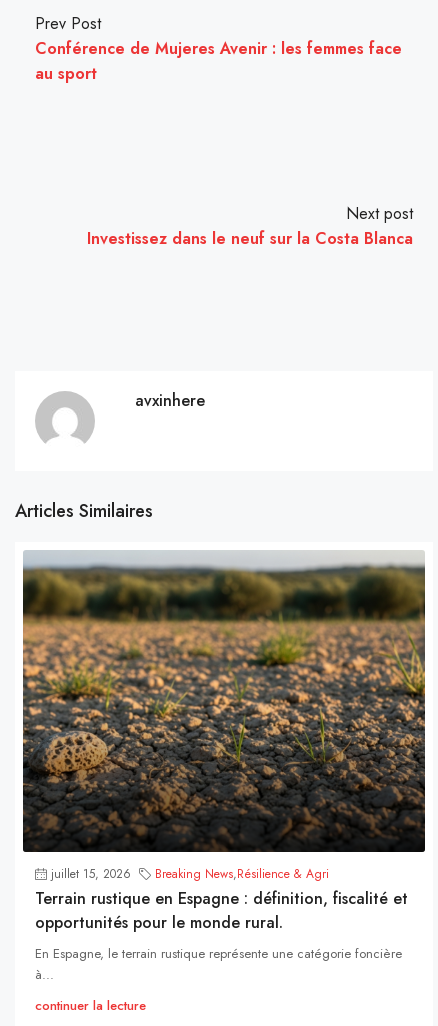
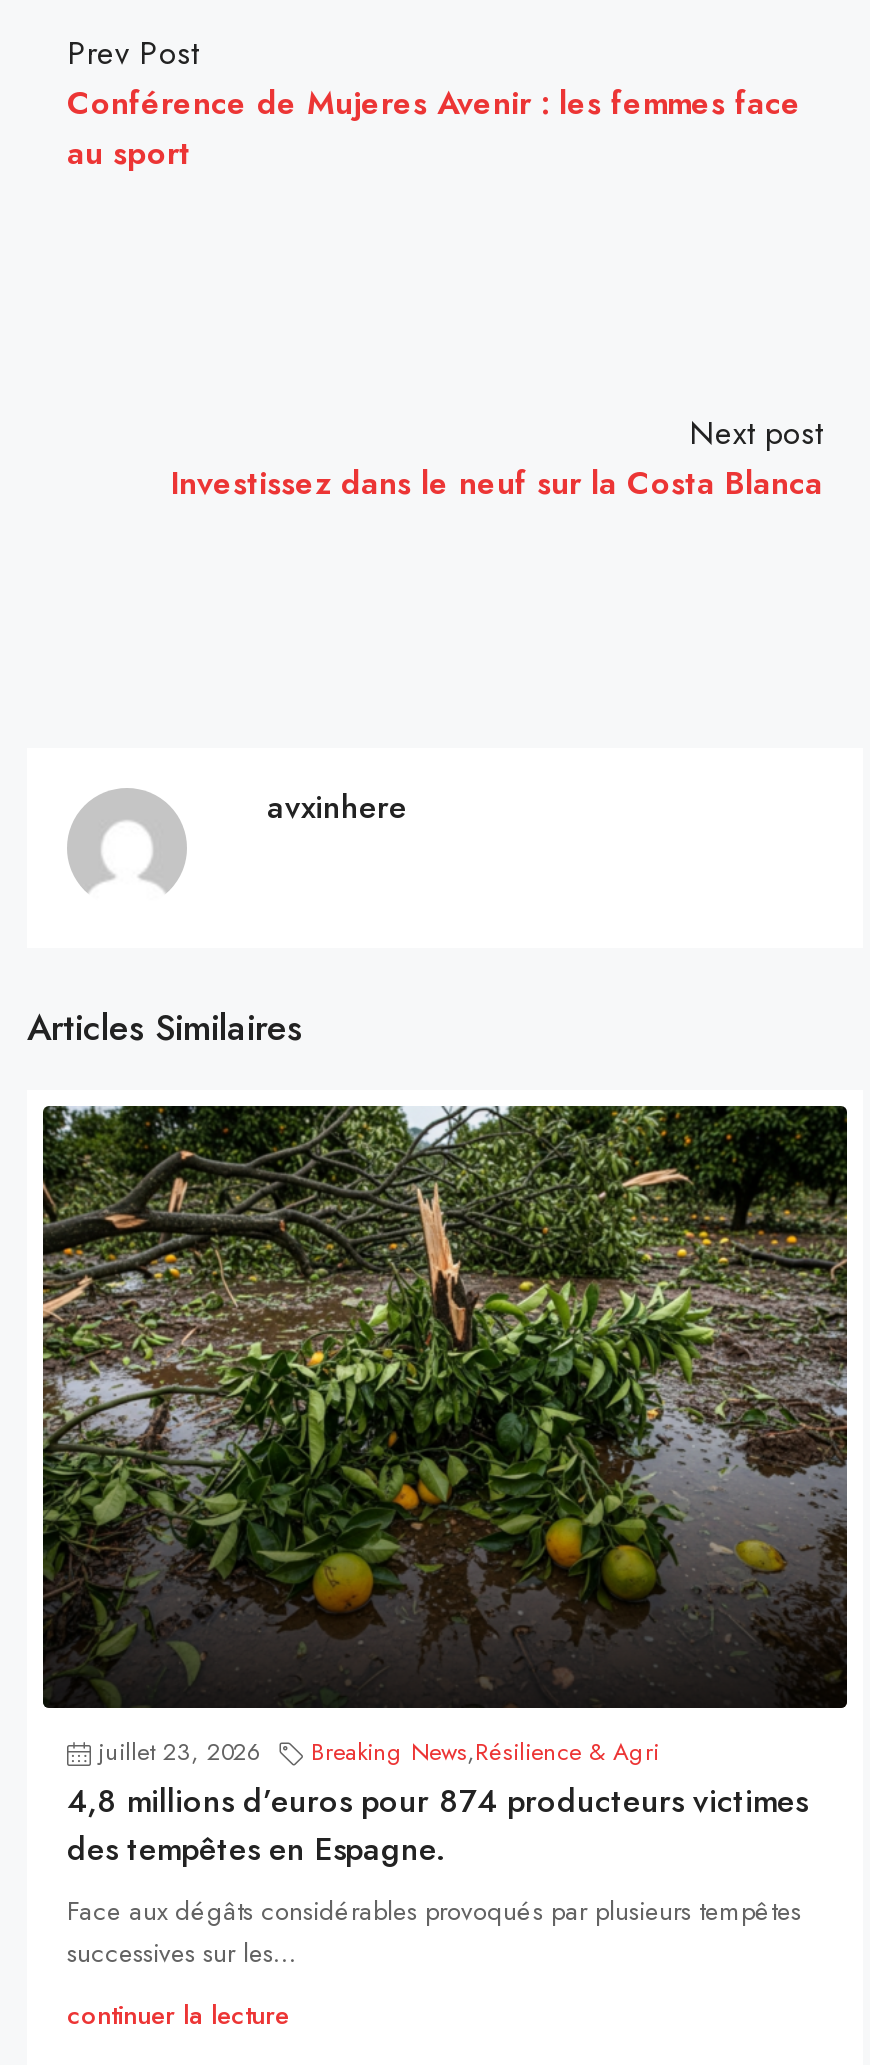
[22,551,426,883] [image] | juillet 15, 2026 Breaking News,Résilience & Agri -> [41,1104,849,1770] [image] | juillet 23, 2026 Breaking News,Résilience & Agri
[35,887,408,984] Terrain rustique en Espagne : définition, fiscalité et | opportunités pour le monde rural. | En Espagne, le terrain rustique représente une catégorie foncière | à... -> [67,1778,807,1972] 4,8 millions d’euros pour 874 producteurs victimes | des tempêtes en Espagne. | Face aux dégâts considérables provoqués par plusieurs tempêtes | successives sur les...

